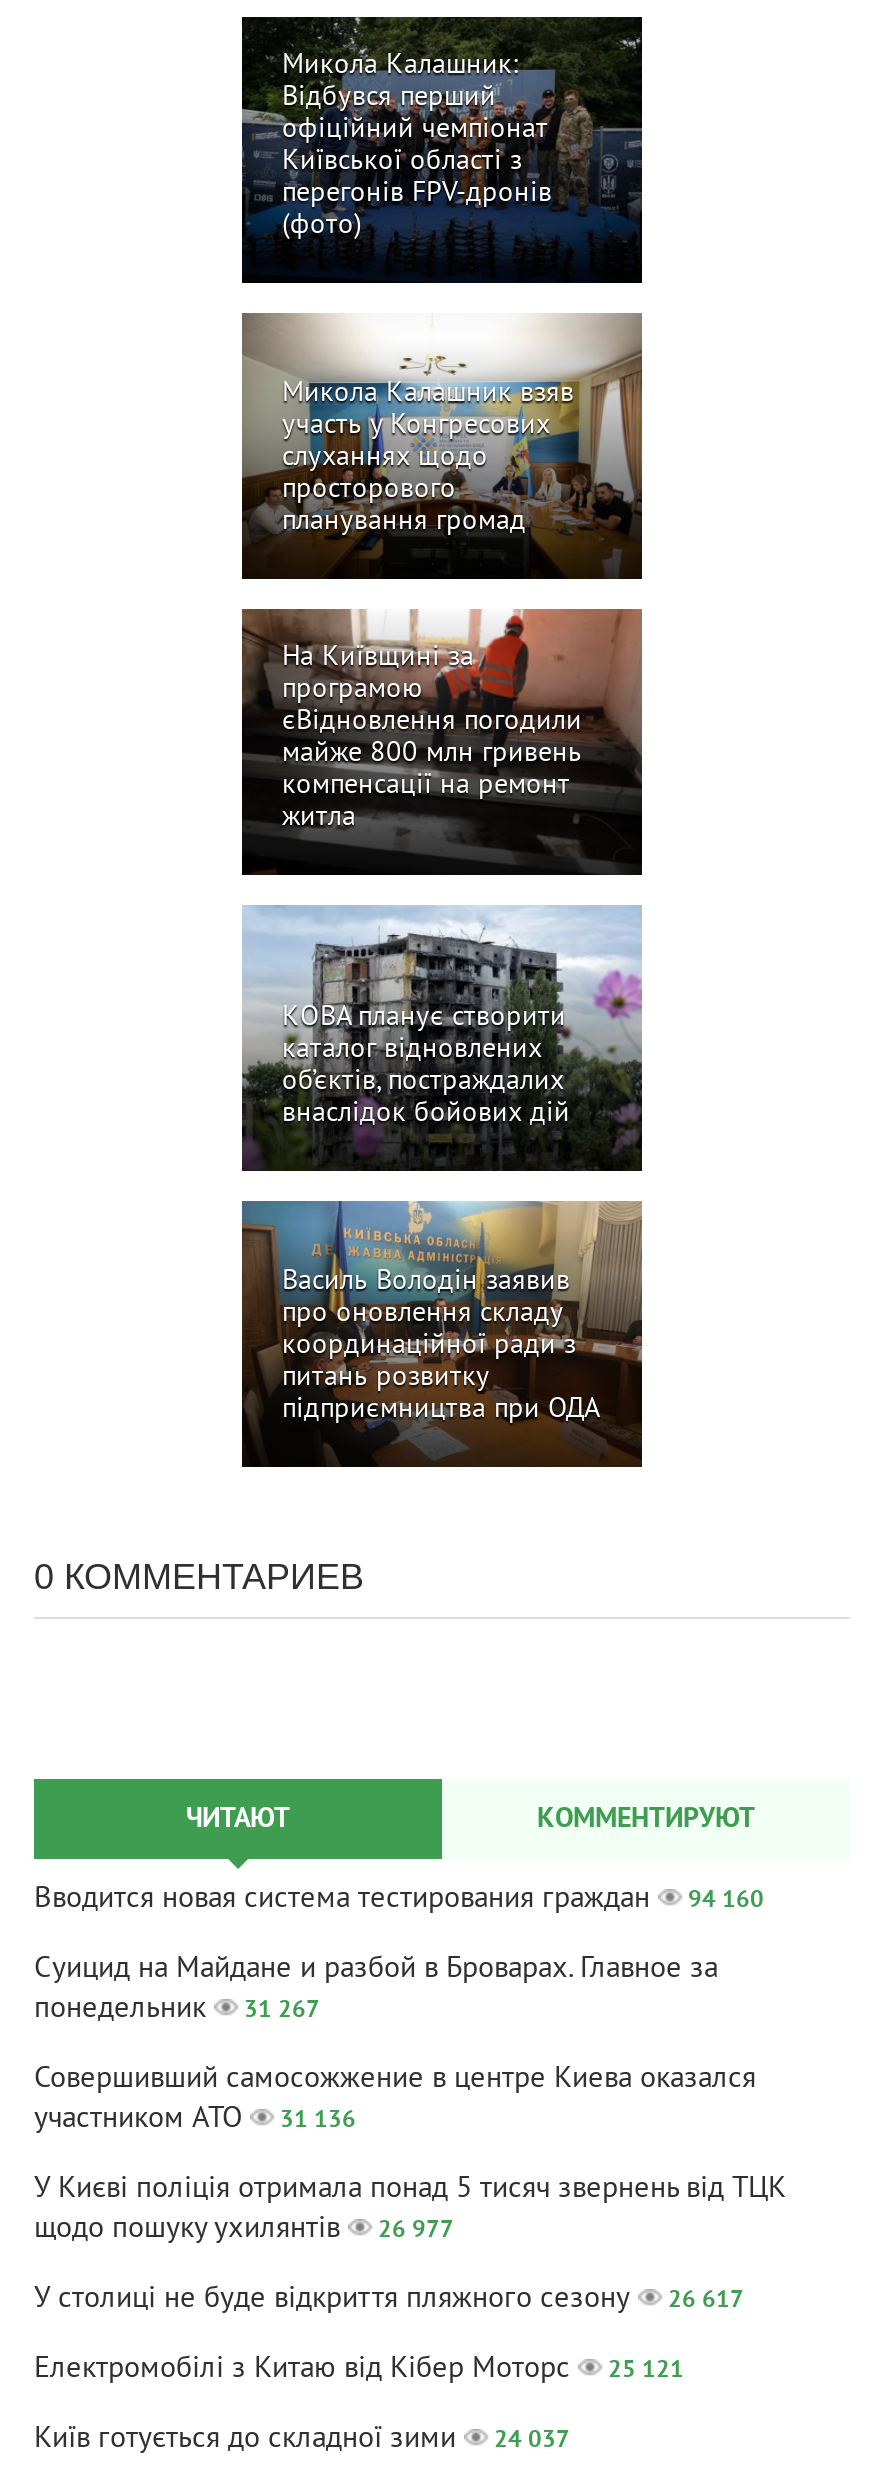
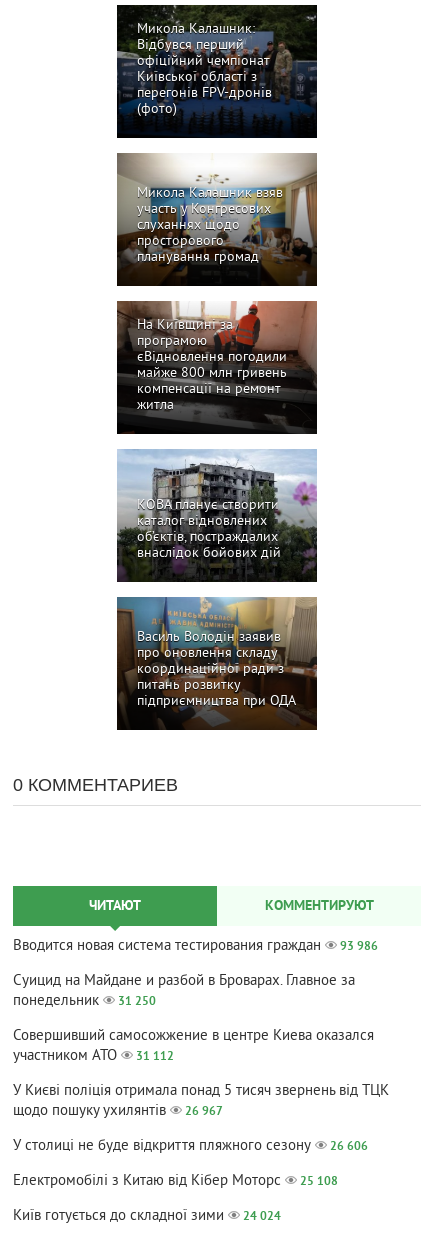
[34,1881,764,1919] Вводится новая система тестирования граждан 94 160 -> [13,937,378,956] Вводится новая система тестирования граждан 93 986
[34,1991,320,2029] понедельник 31 267 -> [13,992,156,1011] понедельник 31 250
[34,2101,356,2139] участником АТО 31 136 -> [13,1047,174,1066] участником АТО 31 112
[34,2211,454,2249] щодо пошуку ухилянтів 26 977 -> [13,1102,223,1121] щодо пошуку ухилянтів 26 967
[34,2281,744,2319] У столиці не буде відкриття пляжного сезону 26 617 -> [13,1137,368,1156] У столиці не буде відкриття пляжного сезону 26 606
[34,2351,684,2389] Електромобілі з Китаю від Кібер Моторс 25 121 -> [13,1172,338,1191] Електромобілі з Китаю від Кібер Моторс 25 108
[34,2421,570,2459] Київ готується до складної зими 24 037 -> [13,1207,281,1226] Київ готується до складної зими 24 024

